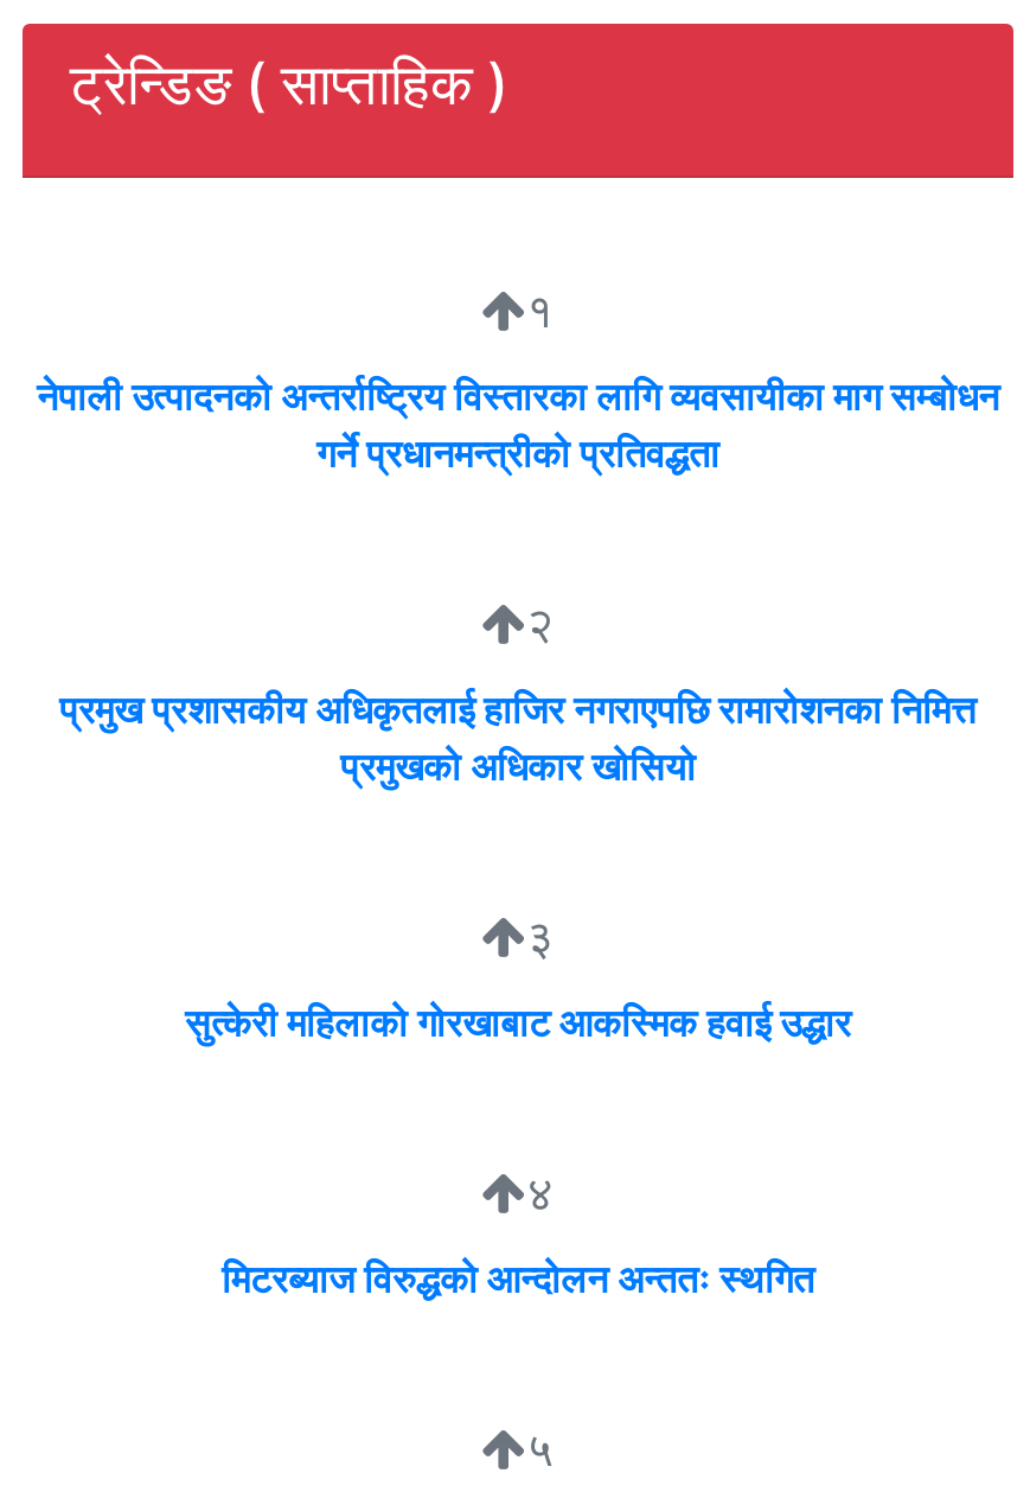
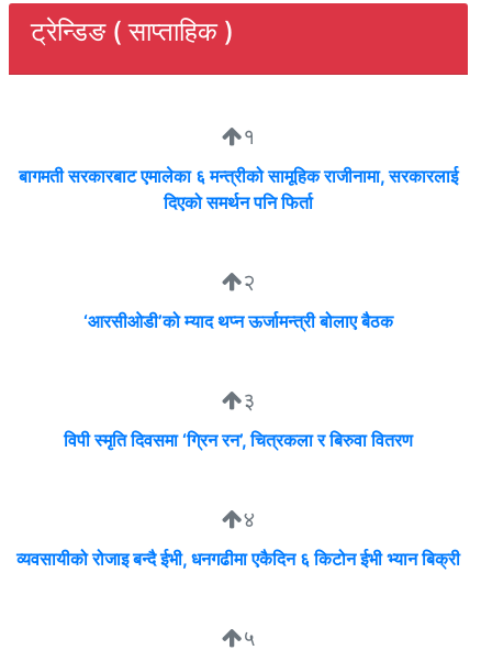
[37,373,999,477] नेपाली उत्पादनको अन्तर्राष्ट्रिय विस्तारका लागि व्यवसायीका माग सम्बोधन | गर्ने प्रधानमन्त्रीको प्रतिवद्धता -> [19,165,458,214] बागमती सरकारबाट एमालेका ६ मन्त्रीको सामूहिक राजीनामा, सरकारलाई | दिएको समर्थन पनि फिर्ता
[59,686,977,790] प्रमुख प्रशासकीय अधिकृतलाई हाजिर नगराएपछि रामारोशनका निमित्त | प्रमुखको अधिकार खोसियो -> [83,310,393,332] ‘आरसीओडी’को म्याद थप्न ऊर्जामन्त्री बोलाए बैठक
[185,999,851,1047] सुत्केरी महिलाको गोरखाबाट आकस्मिक हवाई उद्धार -> [64,429,413,451] विपी स्मृति दिवसमा ‘ग्रिन रन’, चित्रकला र बिरुवा वितरण
[222,1255,814,1303] मिटरब्याज विरुद्धको आन्दोलन अन्ततः स्थगित -> [16,548,460,570] व्यवसायीको रोजाइ बन्दै ईभी, धनगढीमा एकैदिन ६ किटोन ईभी भ्यान बिक्री

